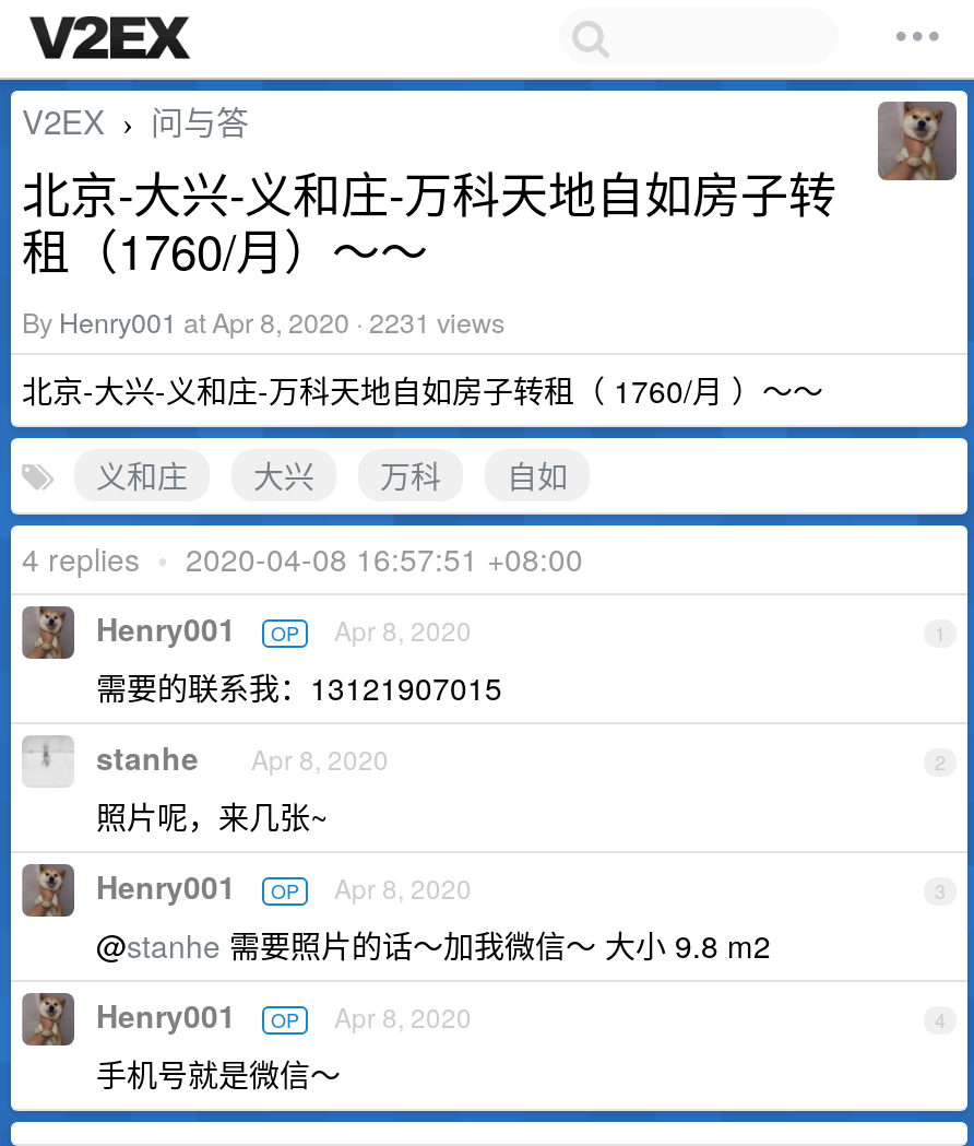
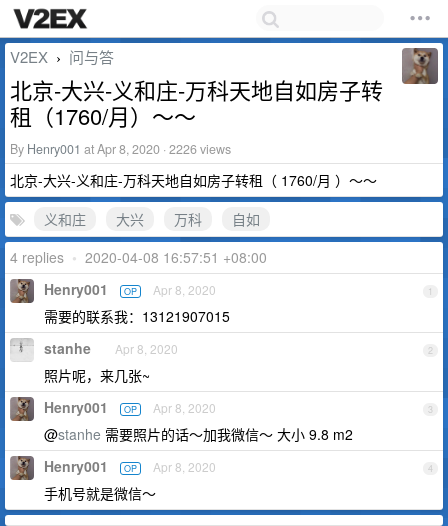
[22,303,504,342] By Henry001 at Apr 8, 2020 · 2231 views -> [10,140,231,158] By Henry001 at Apr 8, 2020 · 2226 views

